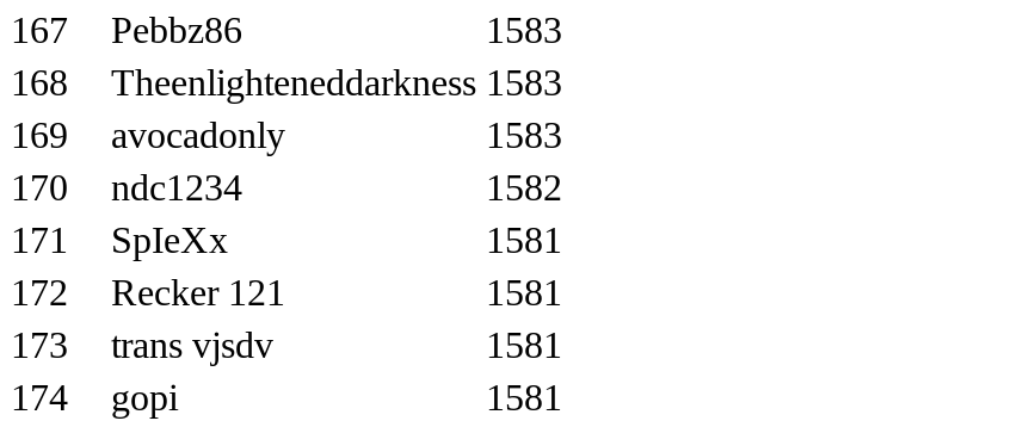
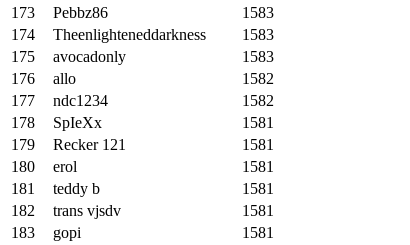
[11,10,242,50] 167 Pebbz86 -> [11,4,108,21] 173 Pebbz86
[11,62,562,155] 168 | Theenlighteneddarkness 1583 | 169 -> [11,26,274,65] 174 | Theenlighteneddarkness | 1583 | 175
[11,167,68,208] 170 -> [11,70,274,109] 176 | allo | 1582 | 177
[11,219,228,260] 171 SpIeXx -> [11,114,102,131] 178 SpIeXx
[11,272,285,312] 172 Recker 121 -> [11,136,126,153] 179 Recker 121
[11,324,68,365] 173 -> [11,158,274,219] 180 | erol | 1581 | 181 | teddy b | 1581 | 182
[11,377,178,417] 174 gopi -> [11,224,81,241] 183 gopi

